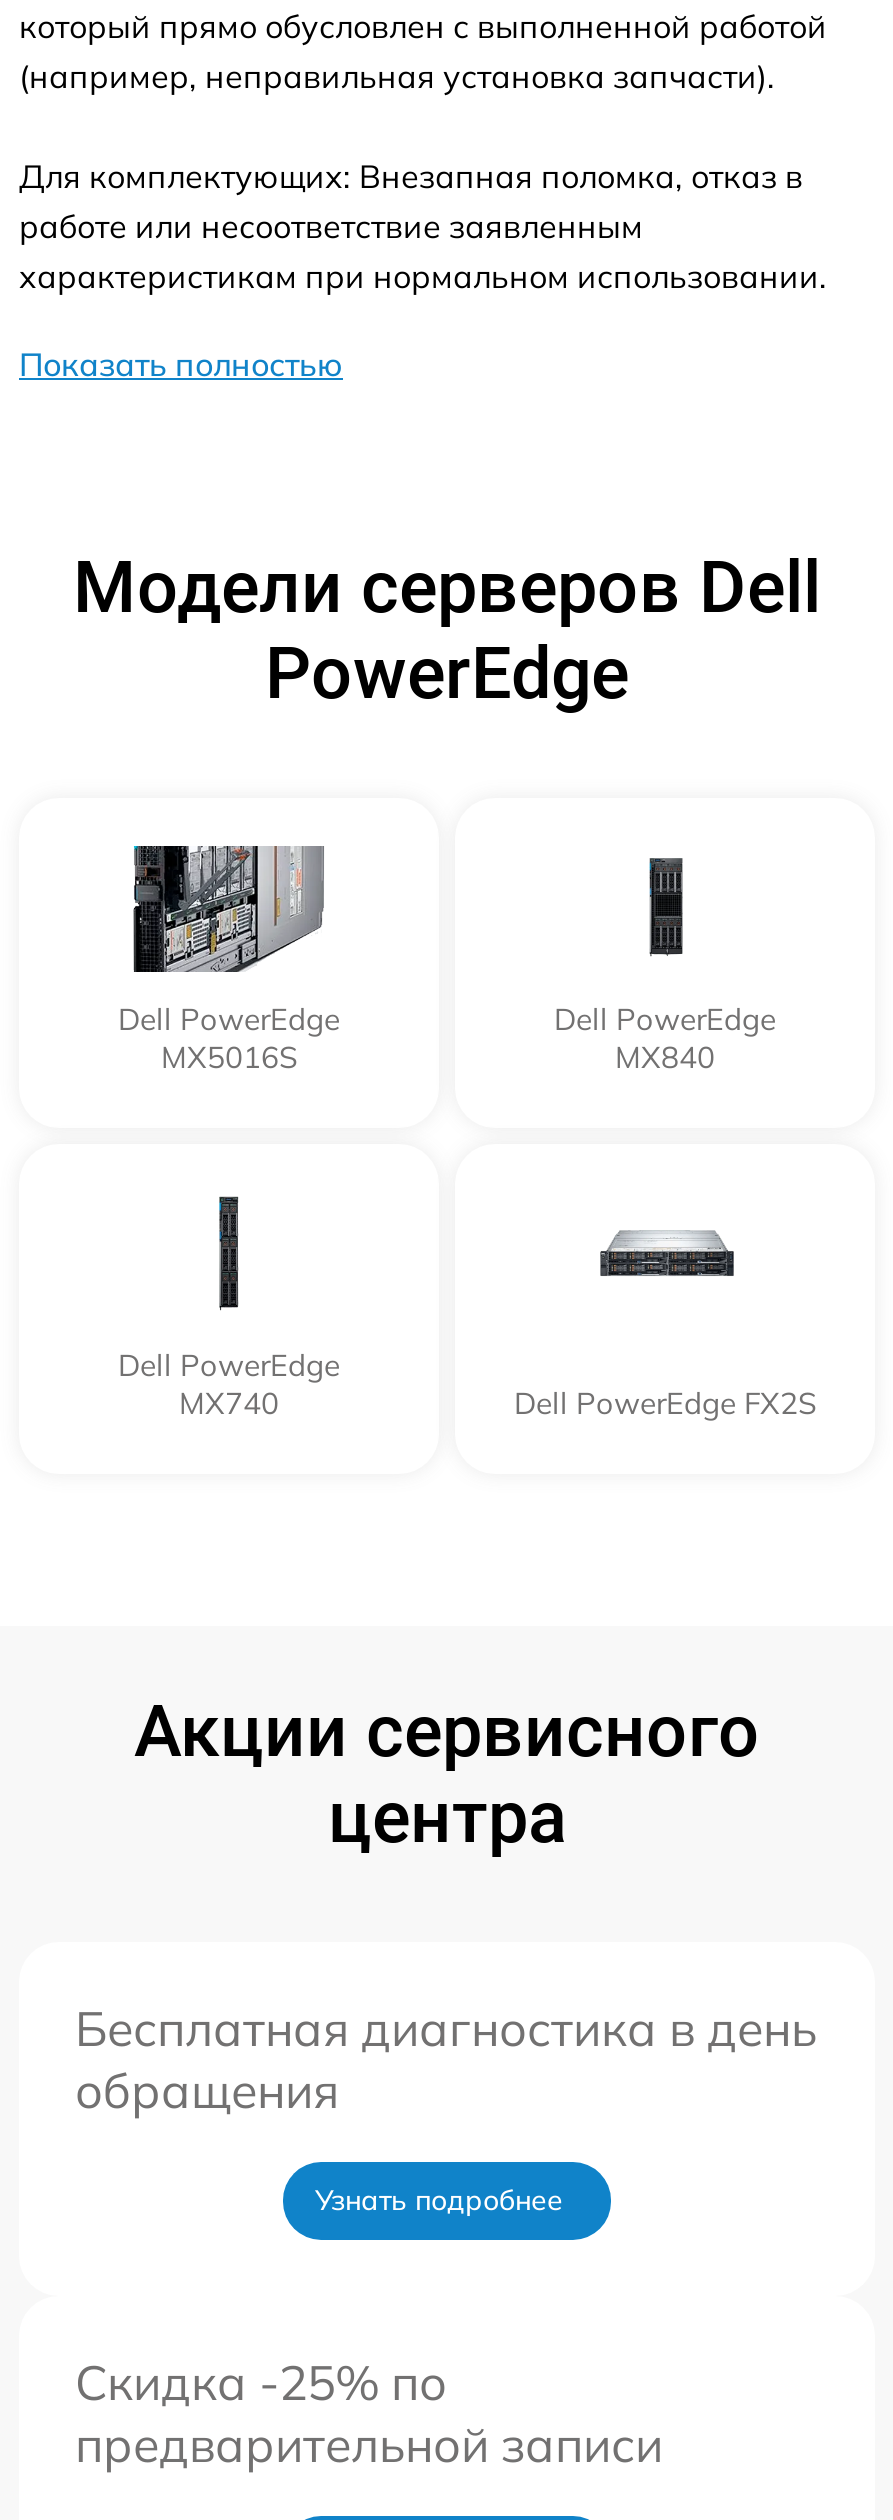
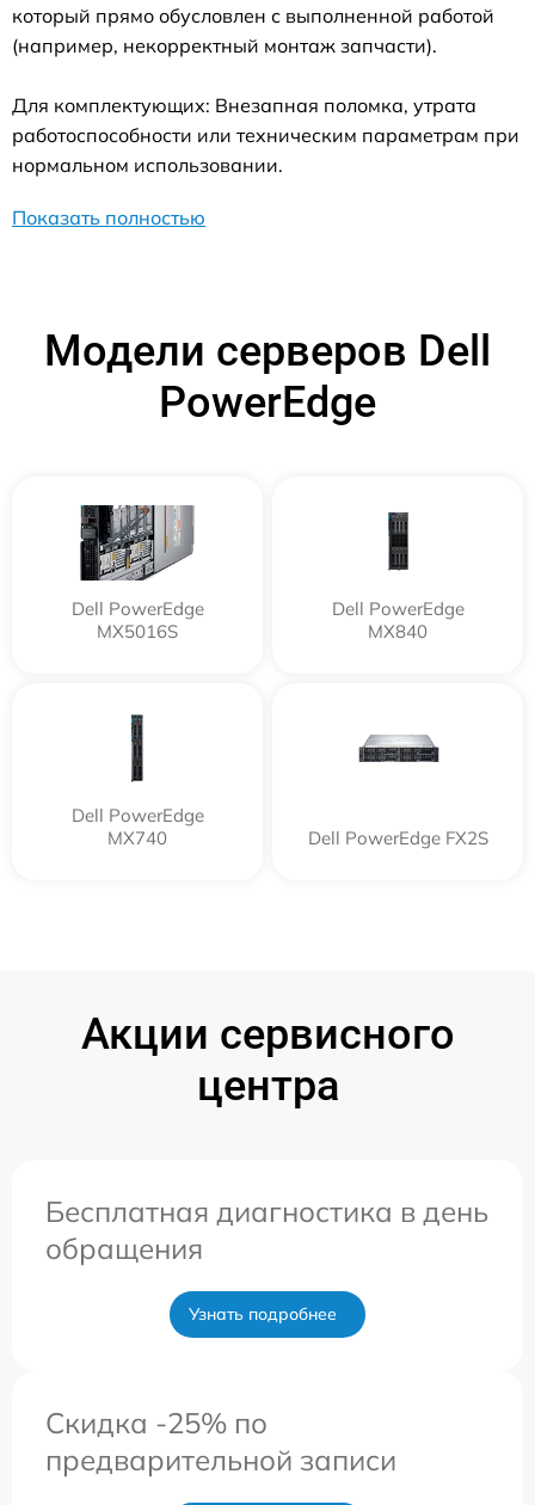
[19,57,775,97] (например, неправильная установка запчасти). -> [12,34,437,58] (например, некорректный монтаж запчасти).
[19,157,827,297] Для комплектующих: Внезапная поломка, отказ в | работе или несоответствие заявленным | характеристикам при нормальном использовании. -> [12,94,519,177] Для комплектующих: Внезапная поломка, утрата | работоспособности или техническим параметрам при | нормальном использовании.

